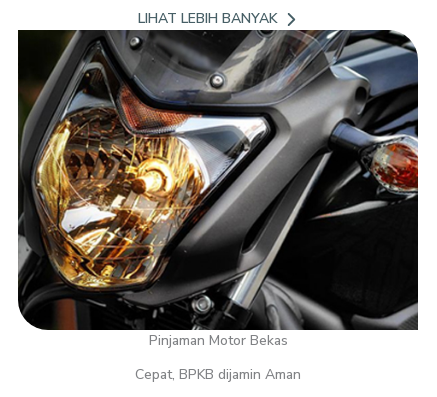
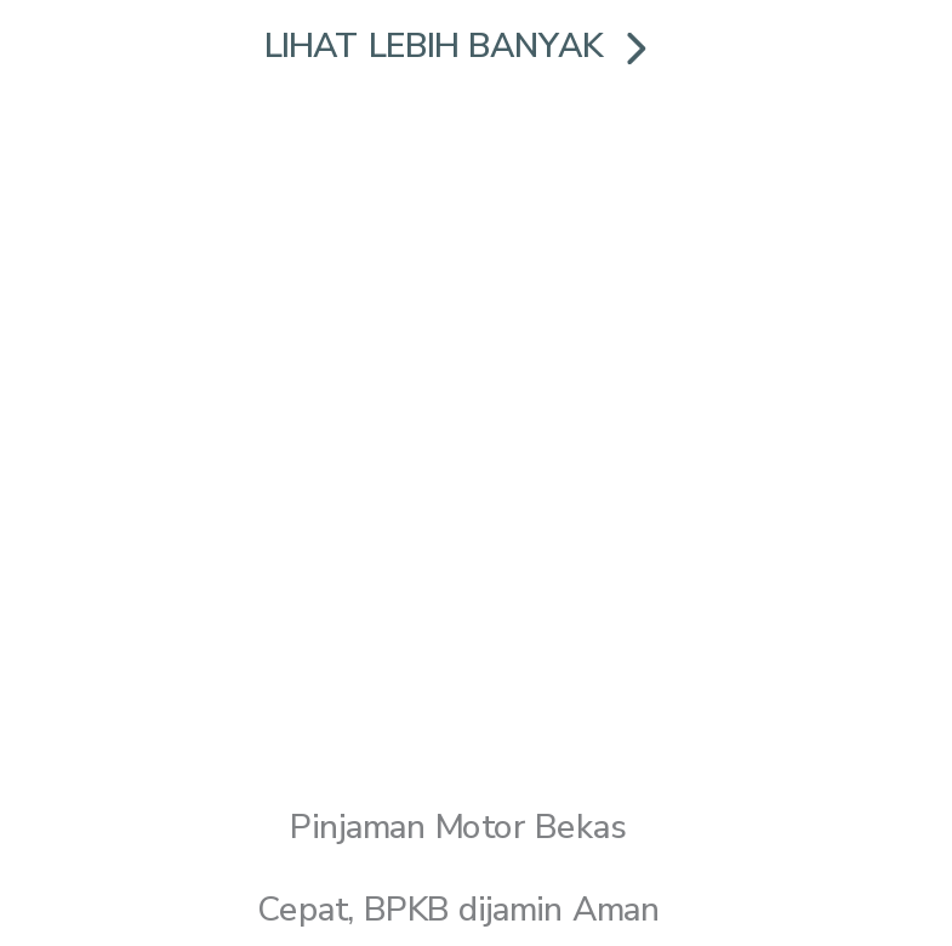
[17,29,419,331] [image] -> none

